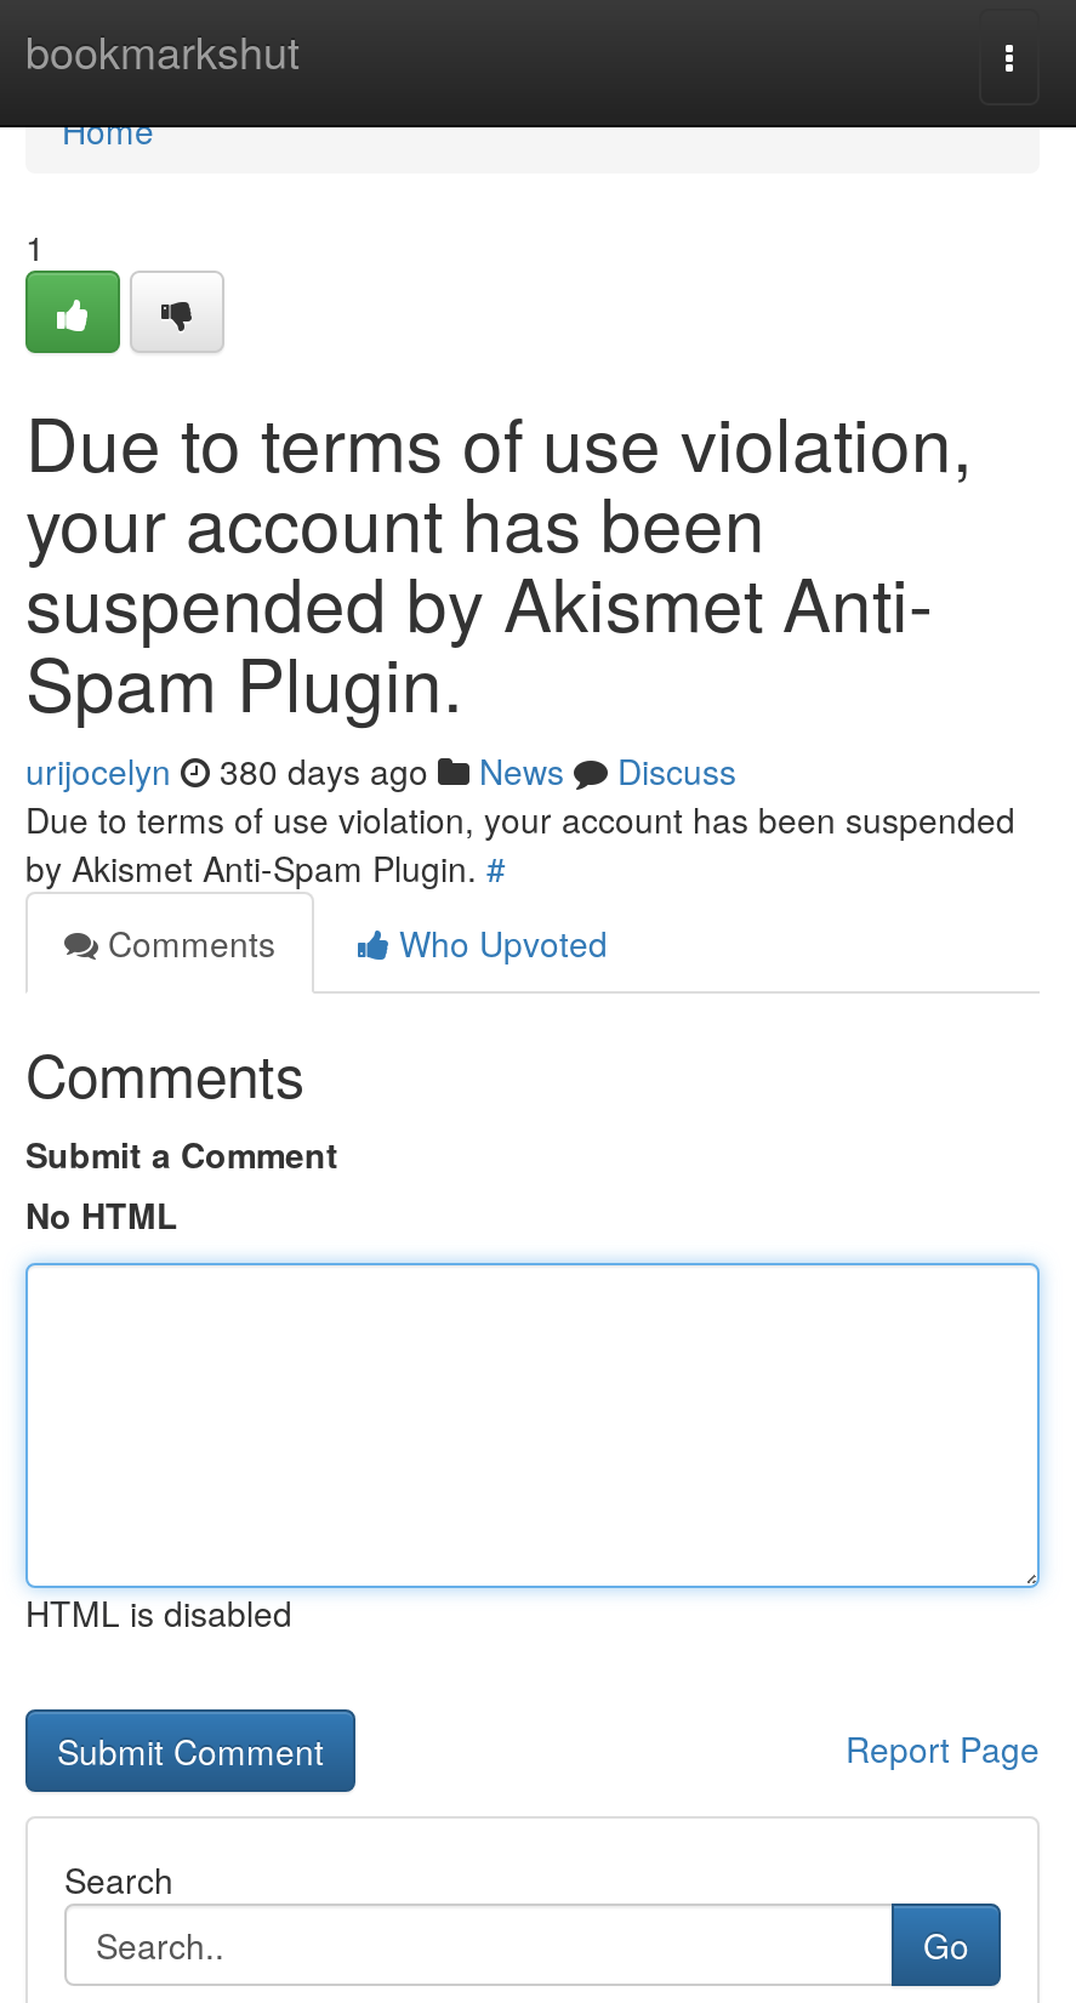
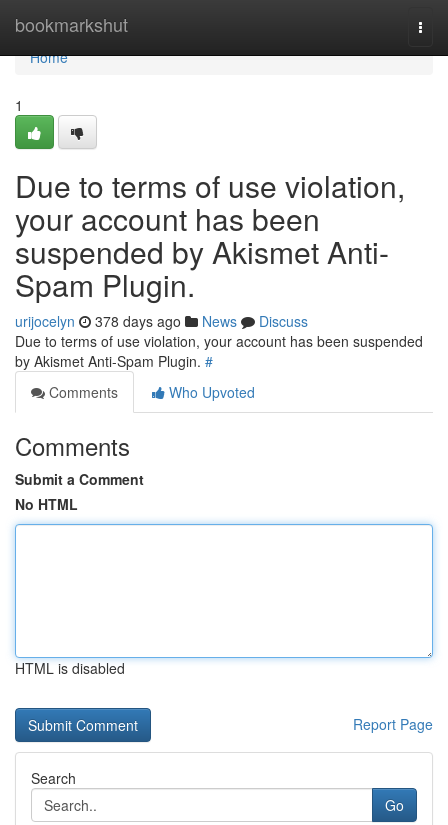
[25,746,736,795] urijocelyn 380 days ago News Discuss -> [15,311,308,331] urijocelyn 378 days ago News Discuss

